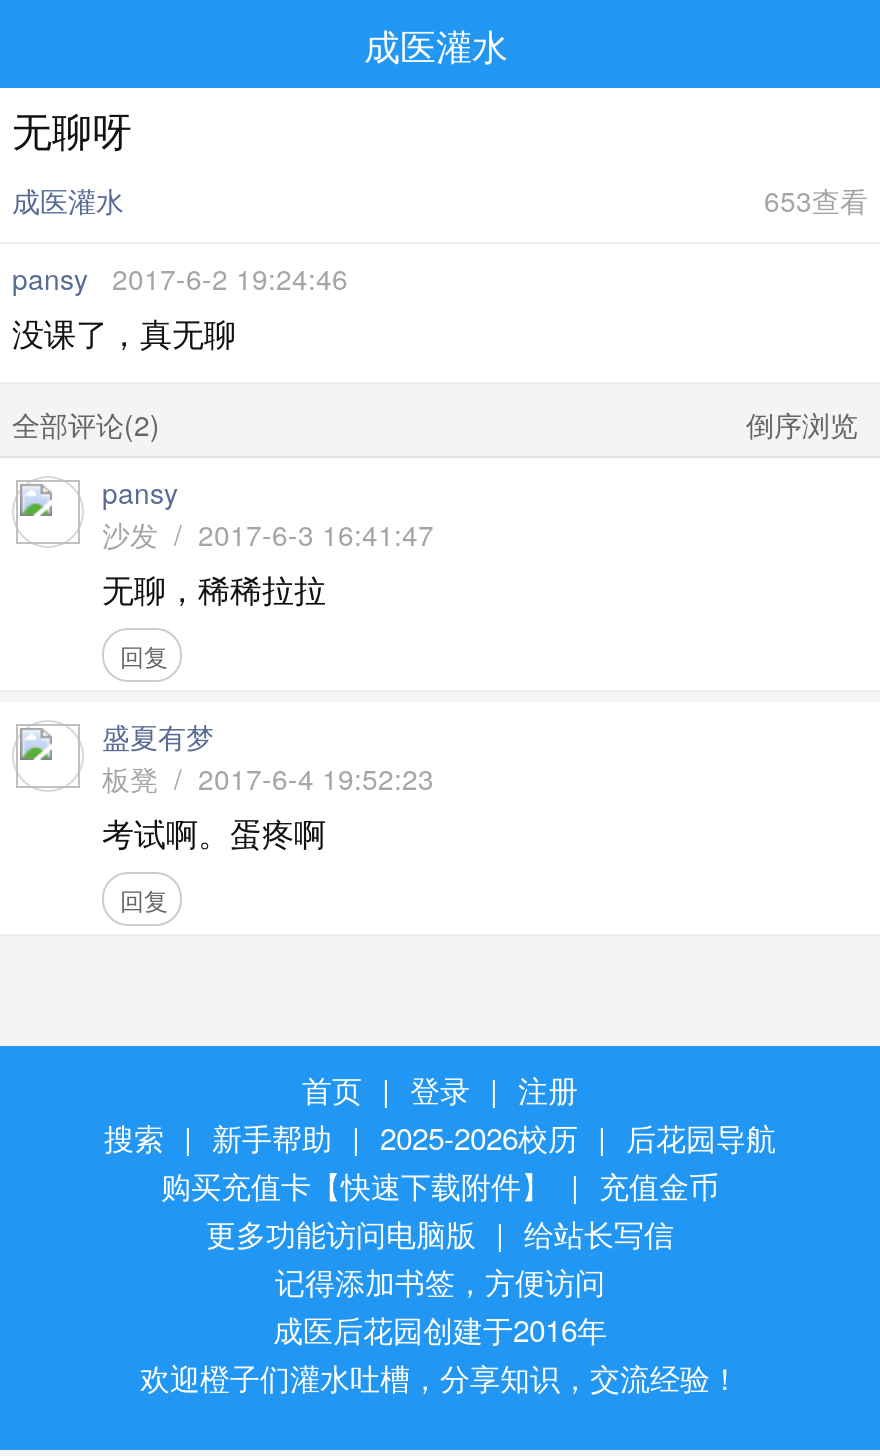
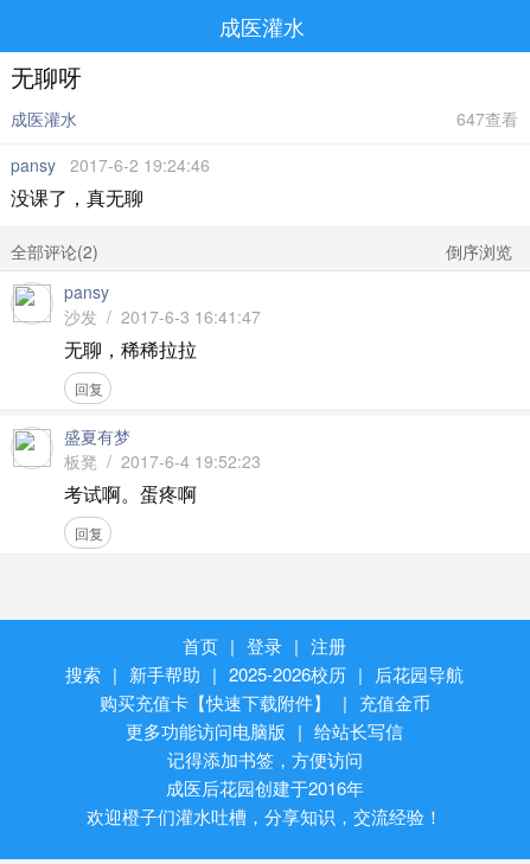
[764,180,868,220] 653查看 -> [456,107,518,130] 647查看

